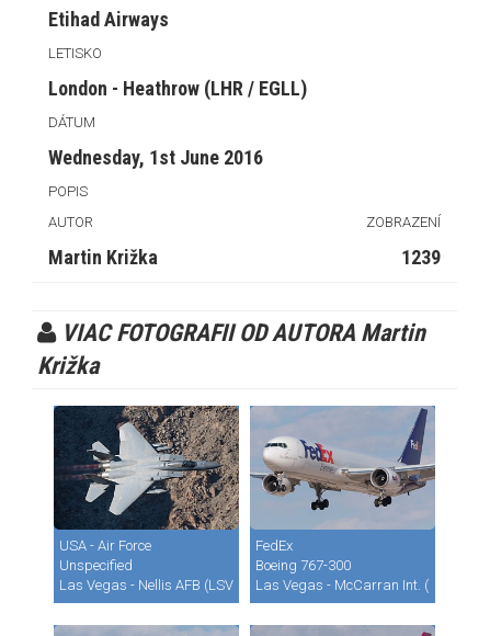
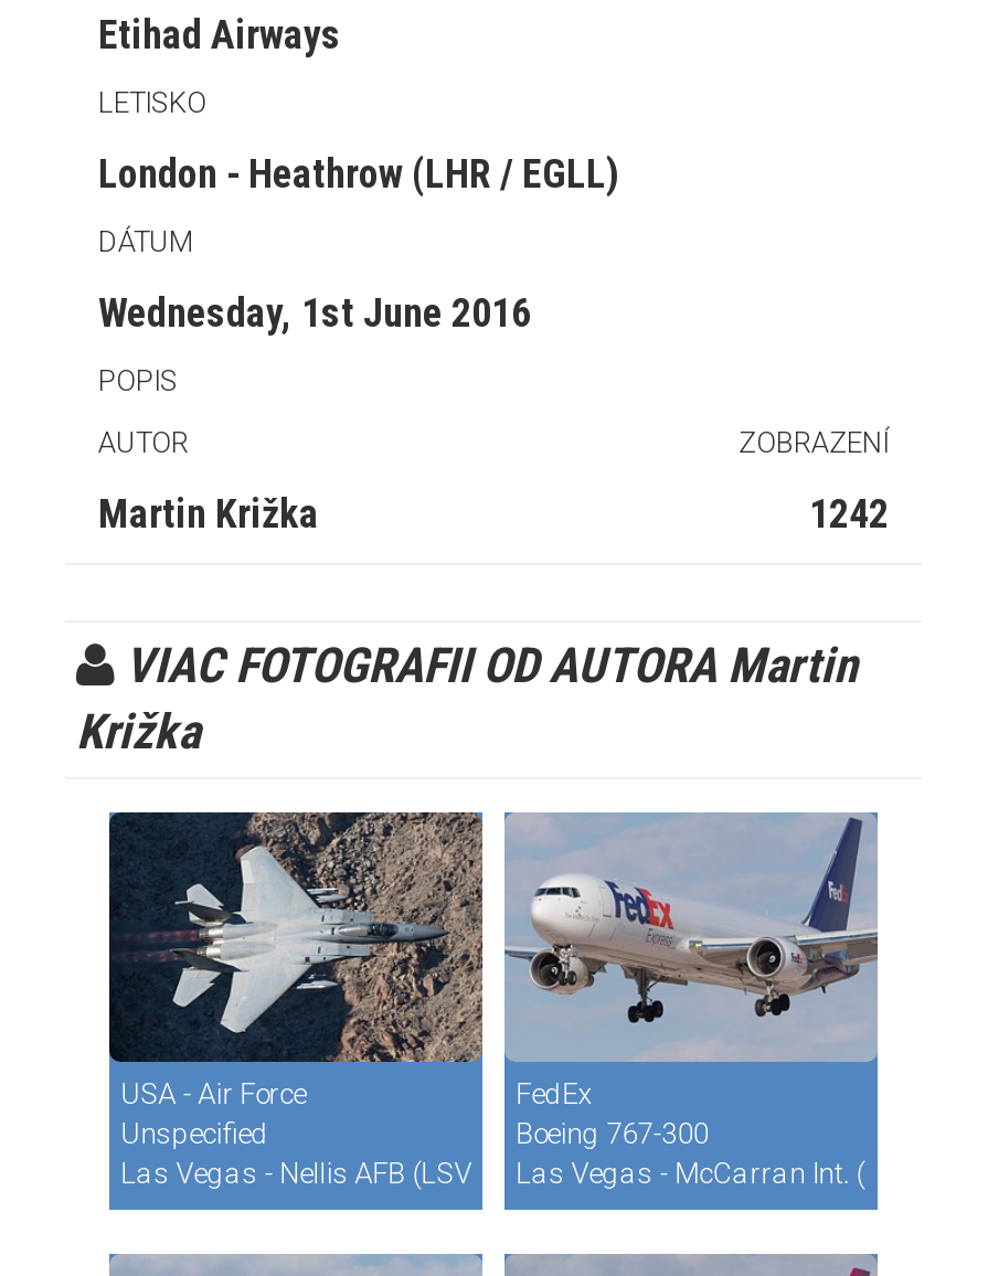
[401,246,441,269] 1239 -> [809,491,889,537] 1242

